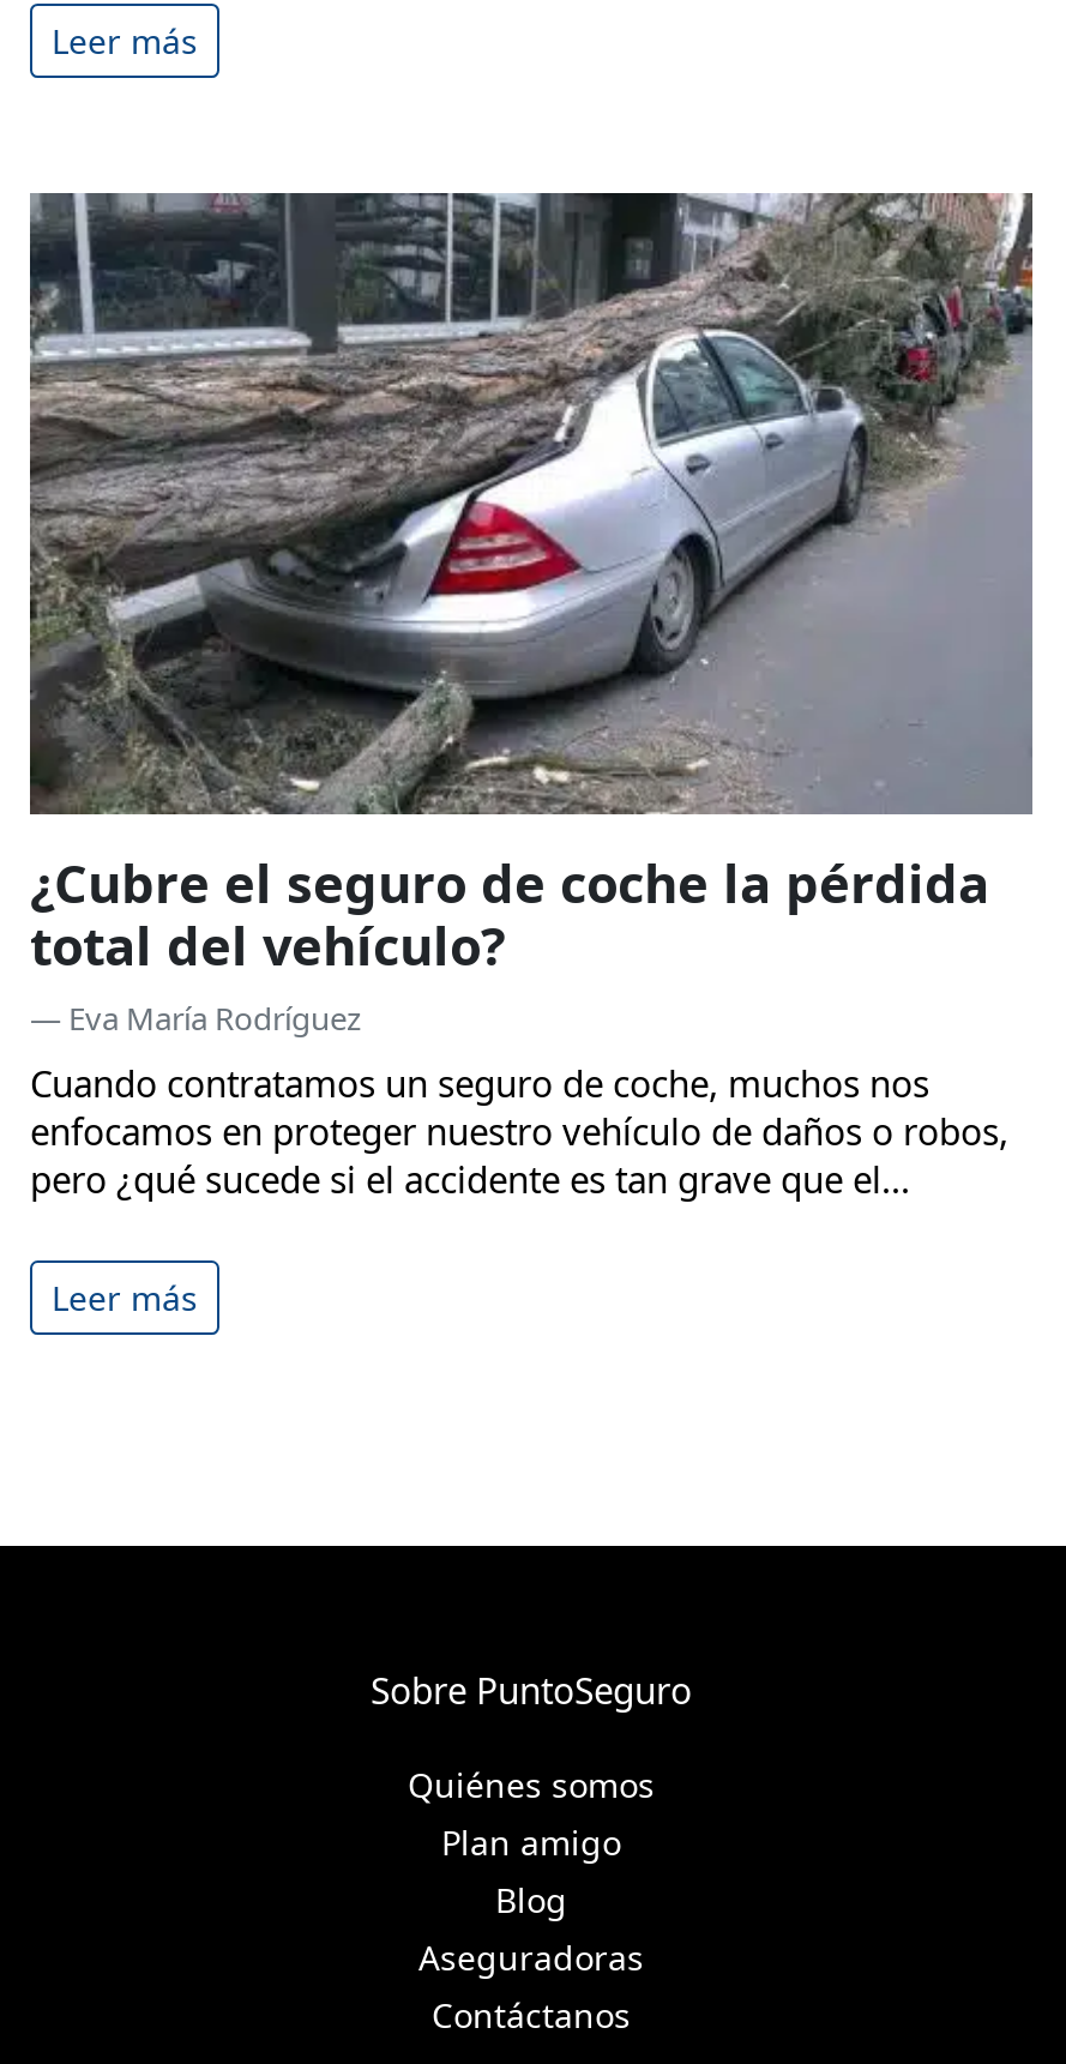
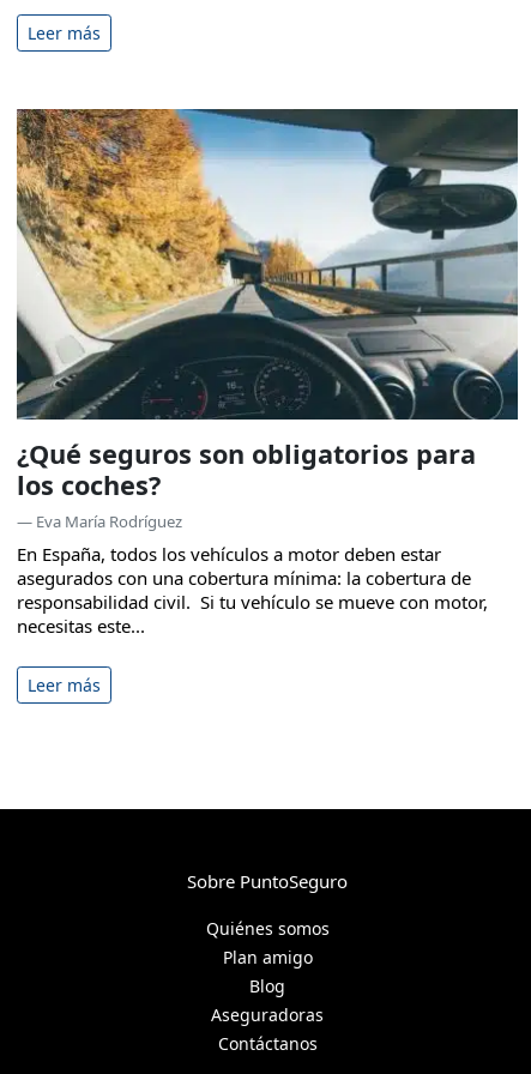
[28,191,1035,980] [image] | ¿Cubre el seguro de coche la pérdida | total del vehículo? -> [16,108,518,502] [image] | ¿Qué seguros son obligatorios para | los coches?
[30,1059,1008,1203] Cuando contratamos un seguro de coche, muchos nos | enfocamos en proteger nuestro vehículo de daños o robos, | pero ¿qué sucede si el accidente es tan grave que el... -> [17,542,488,638] En España, todos los vehículos a motor deben estar | asegurados con una cobertura mínima: la cobertura de | responsabilidad civil. Si tu vehículo se mueve con motor, | necesitas este...

